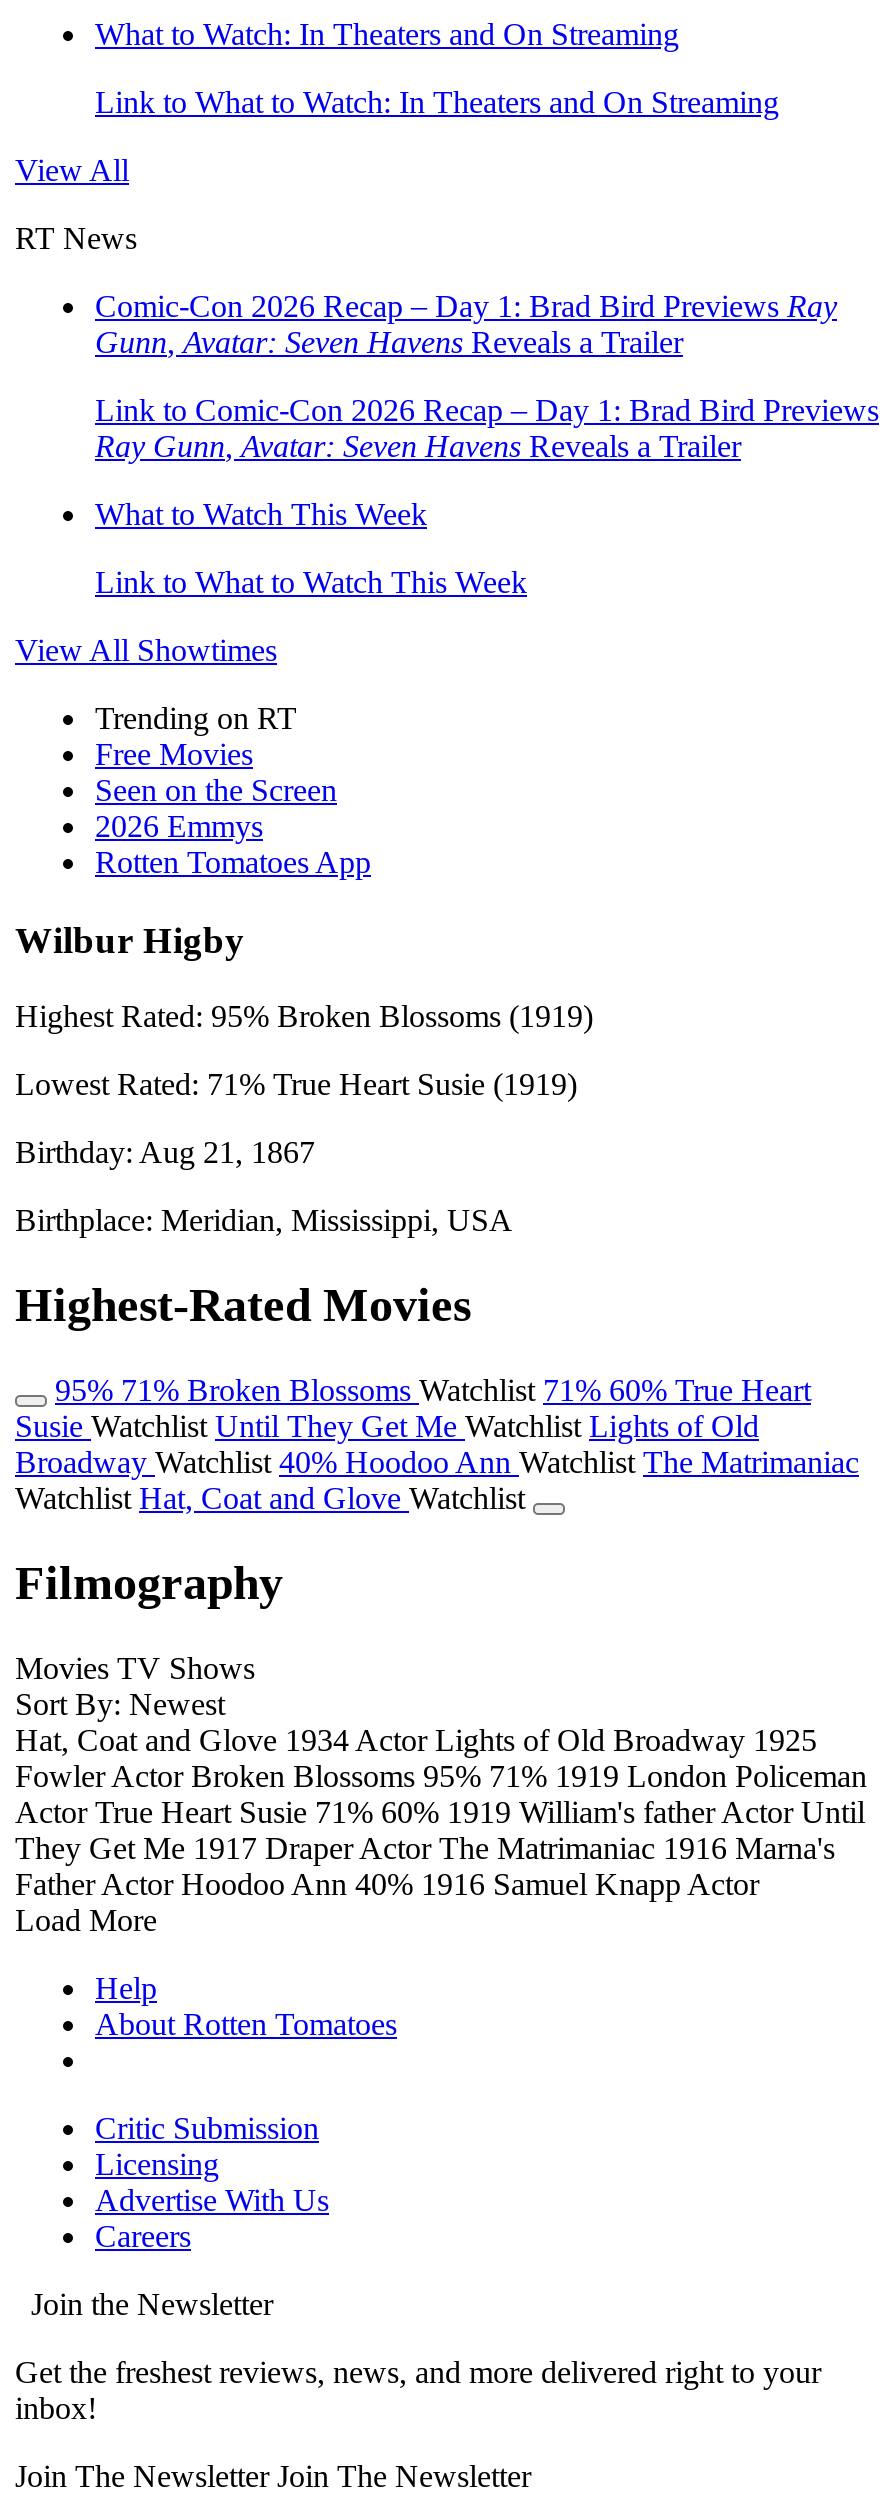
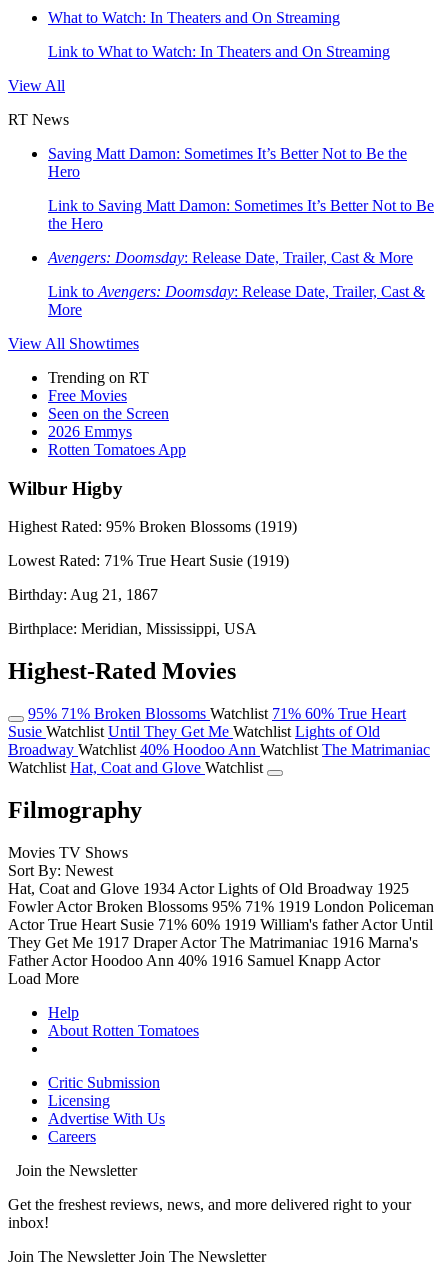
[95,289,837,359] Comic-Con 2026 Recap – Day 1: Brad Bird Previews Ray | Gunn, Avatar: Seven Havens Reveals a Trailer -> [48,145,407,180] Saving Matt Damon: Sometimes It’s Better Not to Be the | Hero
[95,393,879,463] Link to Comic-Con 2026 Recap – Day 1: Brad Bird Previews | Ray Gunn, Avatar: Seven Havens Reveals a Trailer -> [48,197,434,232] Link to Saving Matt Damon: Sometimes It’s Better Not to Be | the Hero
[95,497,427,531] What to Watch This Week -> [48,249,413,266] Avengers: Doomsday: Release Date, Trailer, Cast & More
[95,565,527,599] Link to What to Watch This Week -> [48,283,425,318] Link to Avengers: Doomsday: Release Date, Trailer, Cast & | More

